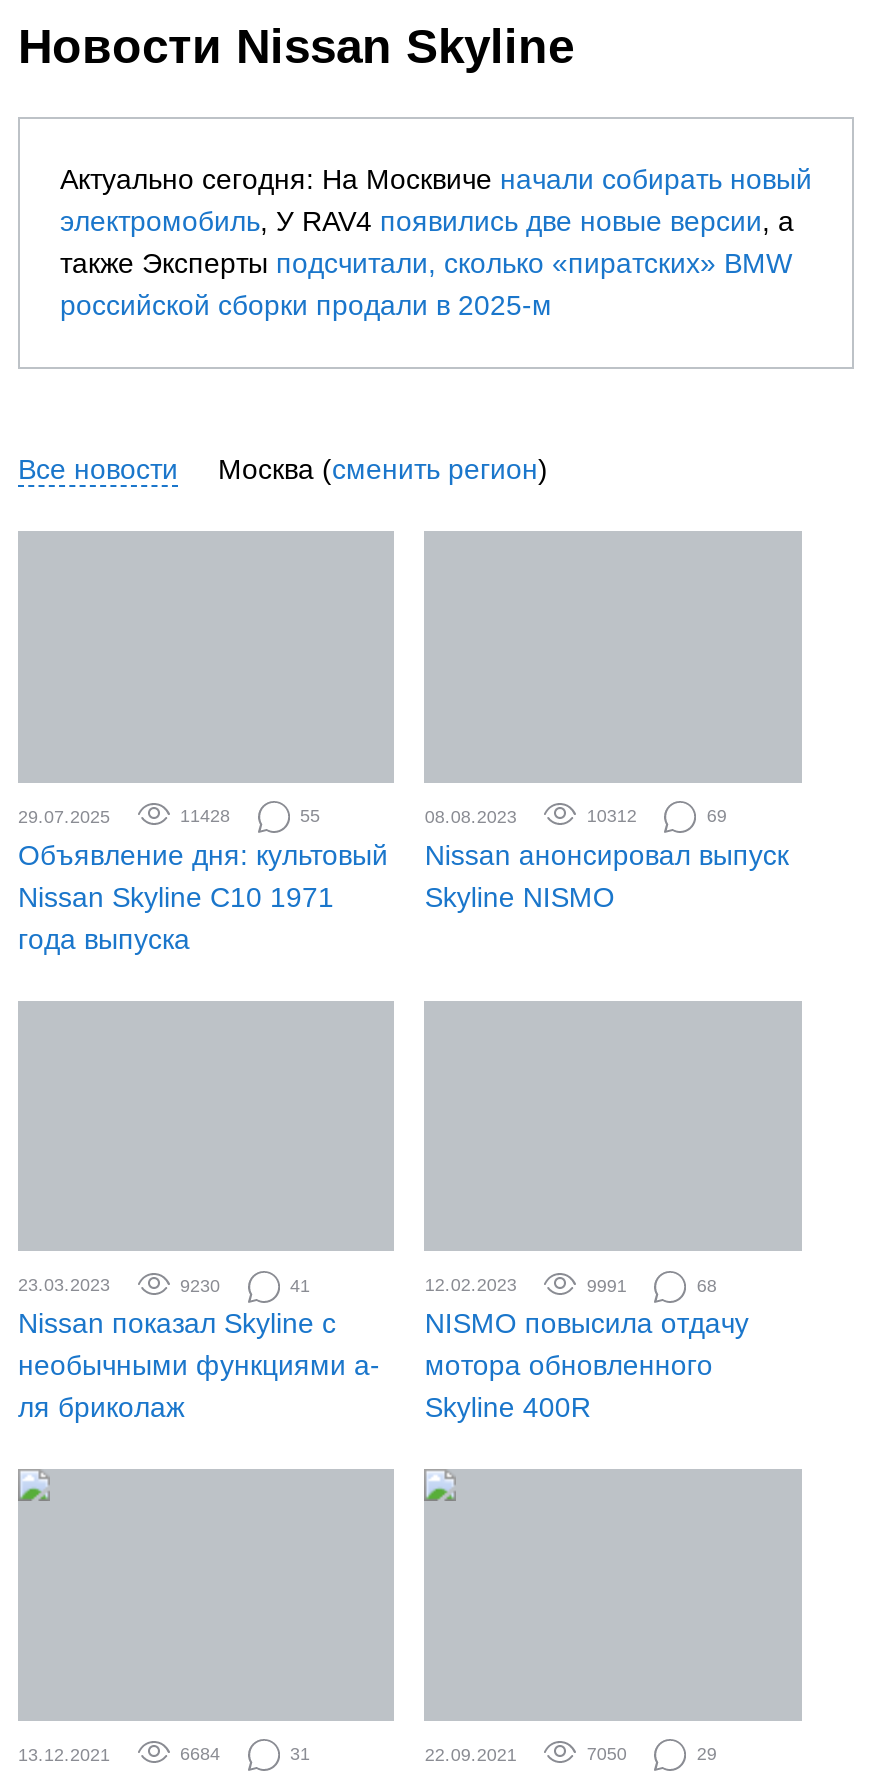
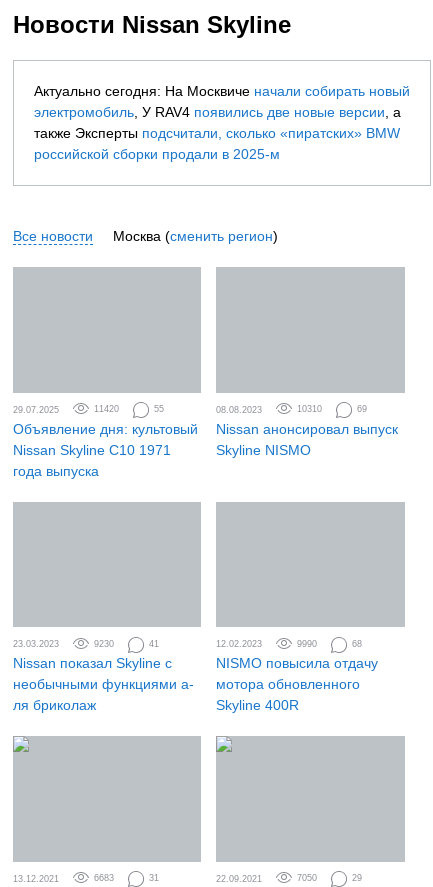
[180,806,230,826] 11428 -> [94,404,119,414] 11420
[587,806,637,826] 10312 -> [297,404,322,414] 10310
[587,1275,627,1295] 9991 -> [297,639,317,649] 9990
[180,1744,220,1764] 6684 -> [94,874,114,884] 6683

